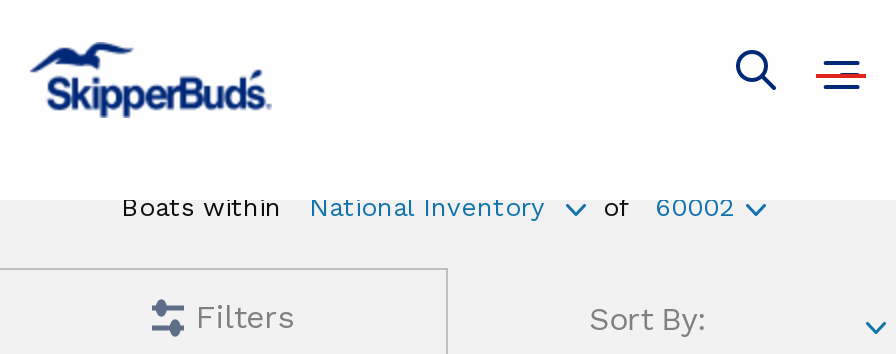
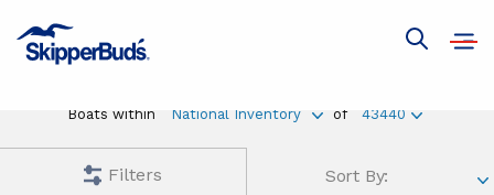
[121,192,735,222] Boats within National Inventory of 60002 -> [67,106,405,122] Boats within National Inventory of 43440

